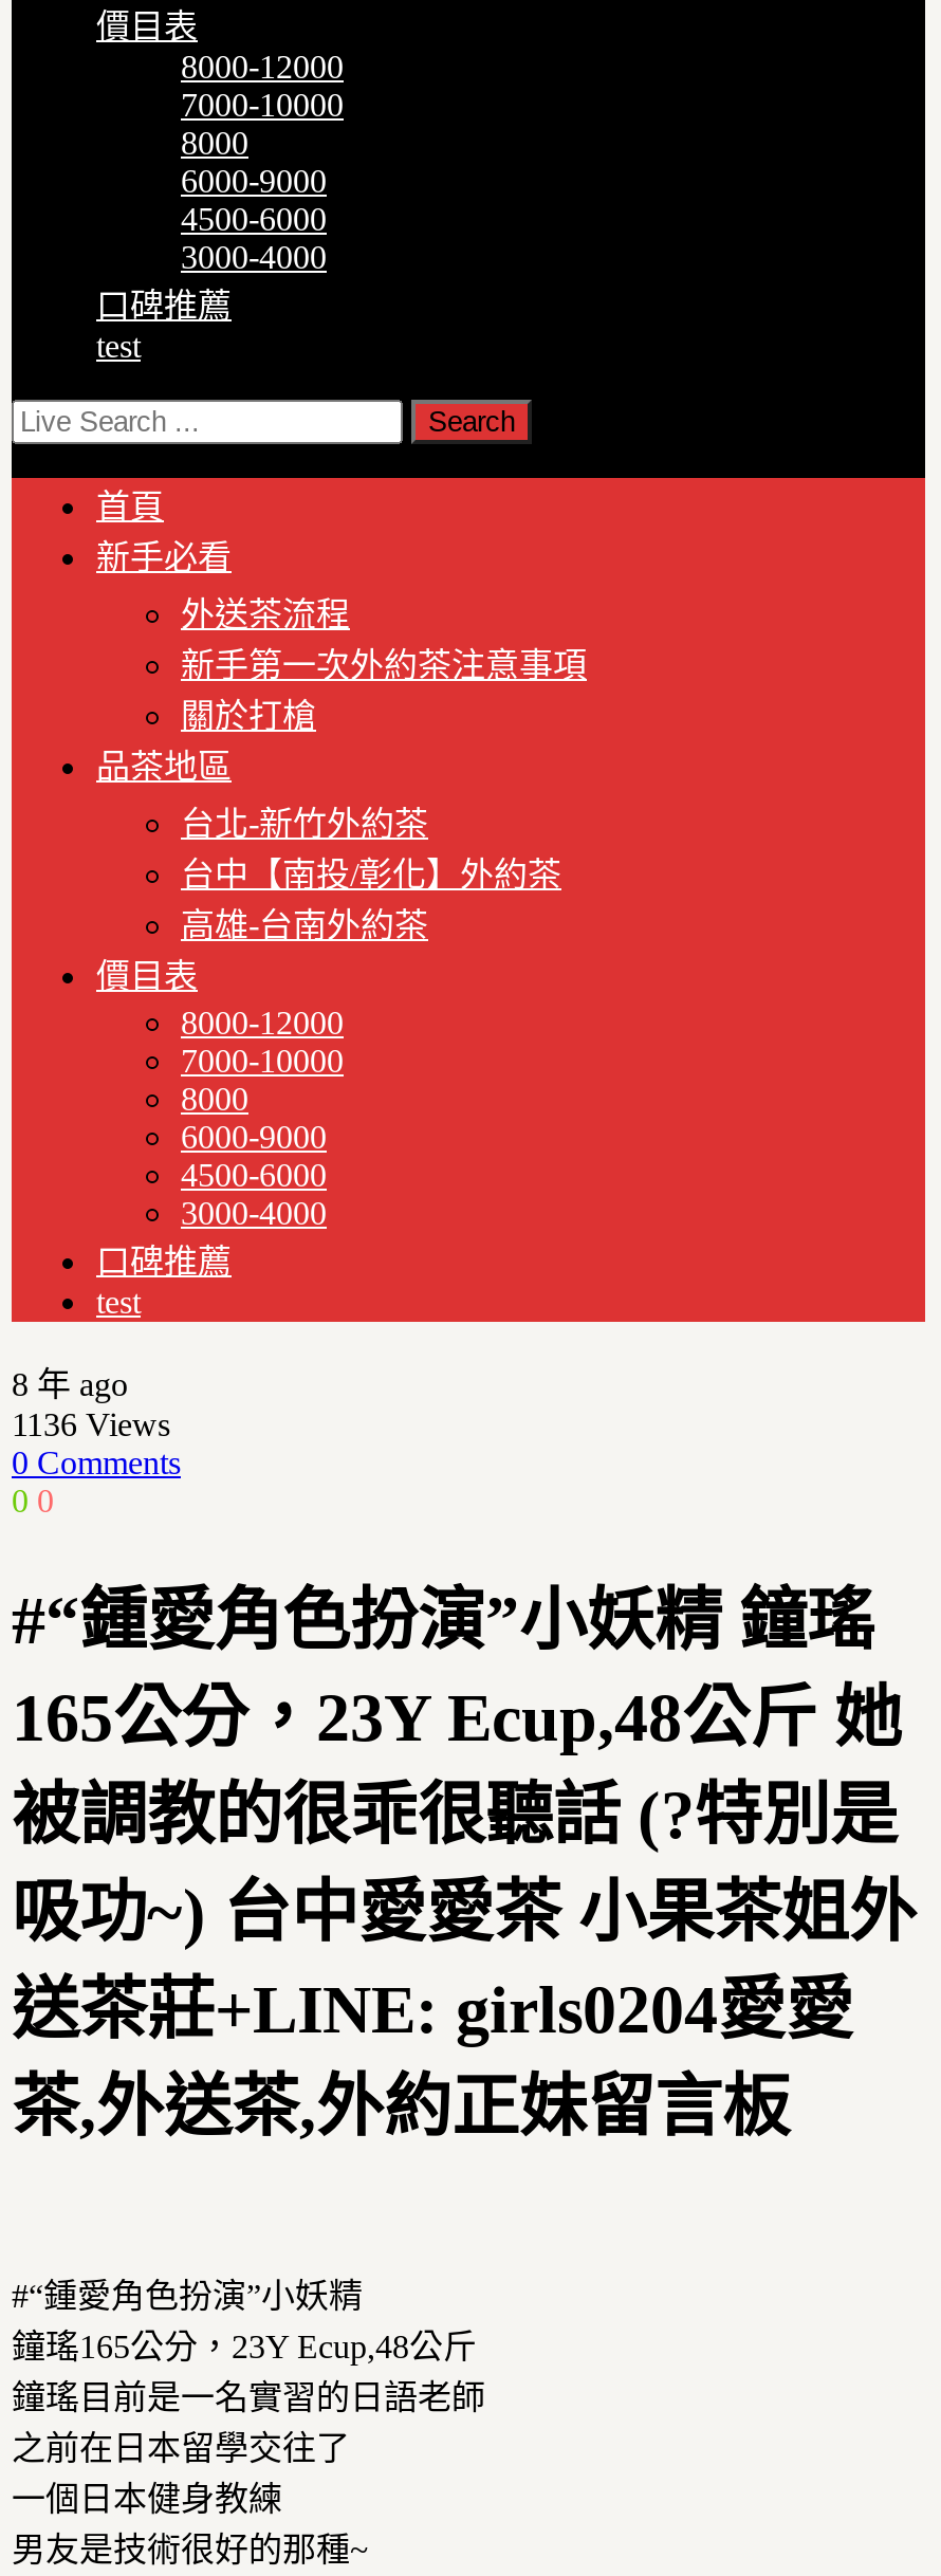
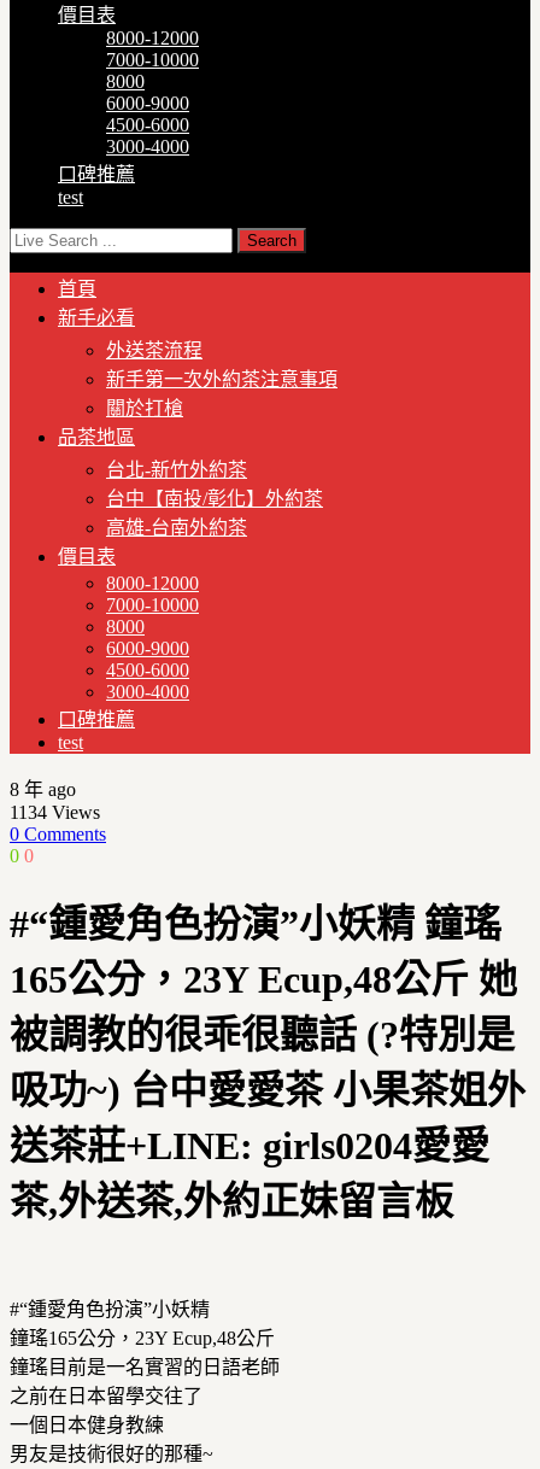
[12,1406,170,1442] 1136 Views -> [10,802,100,823] 1134 Views

